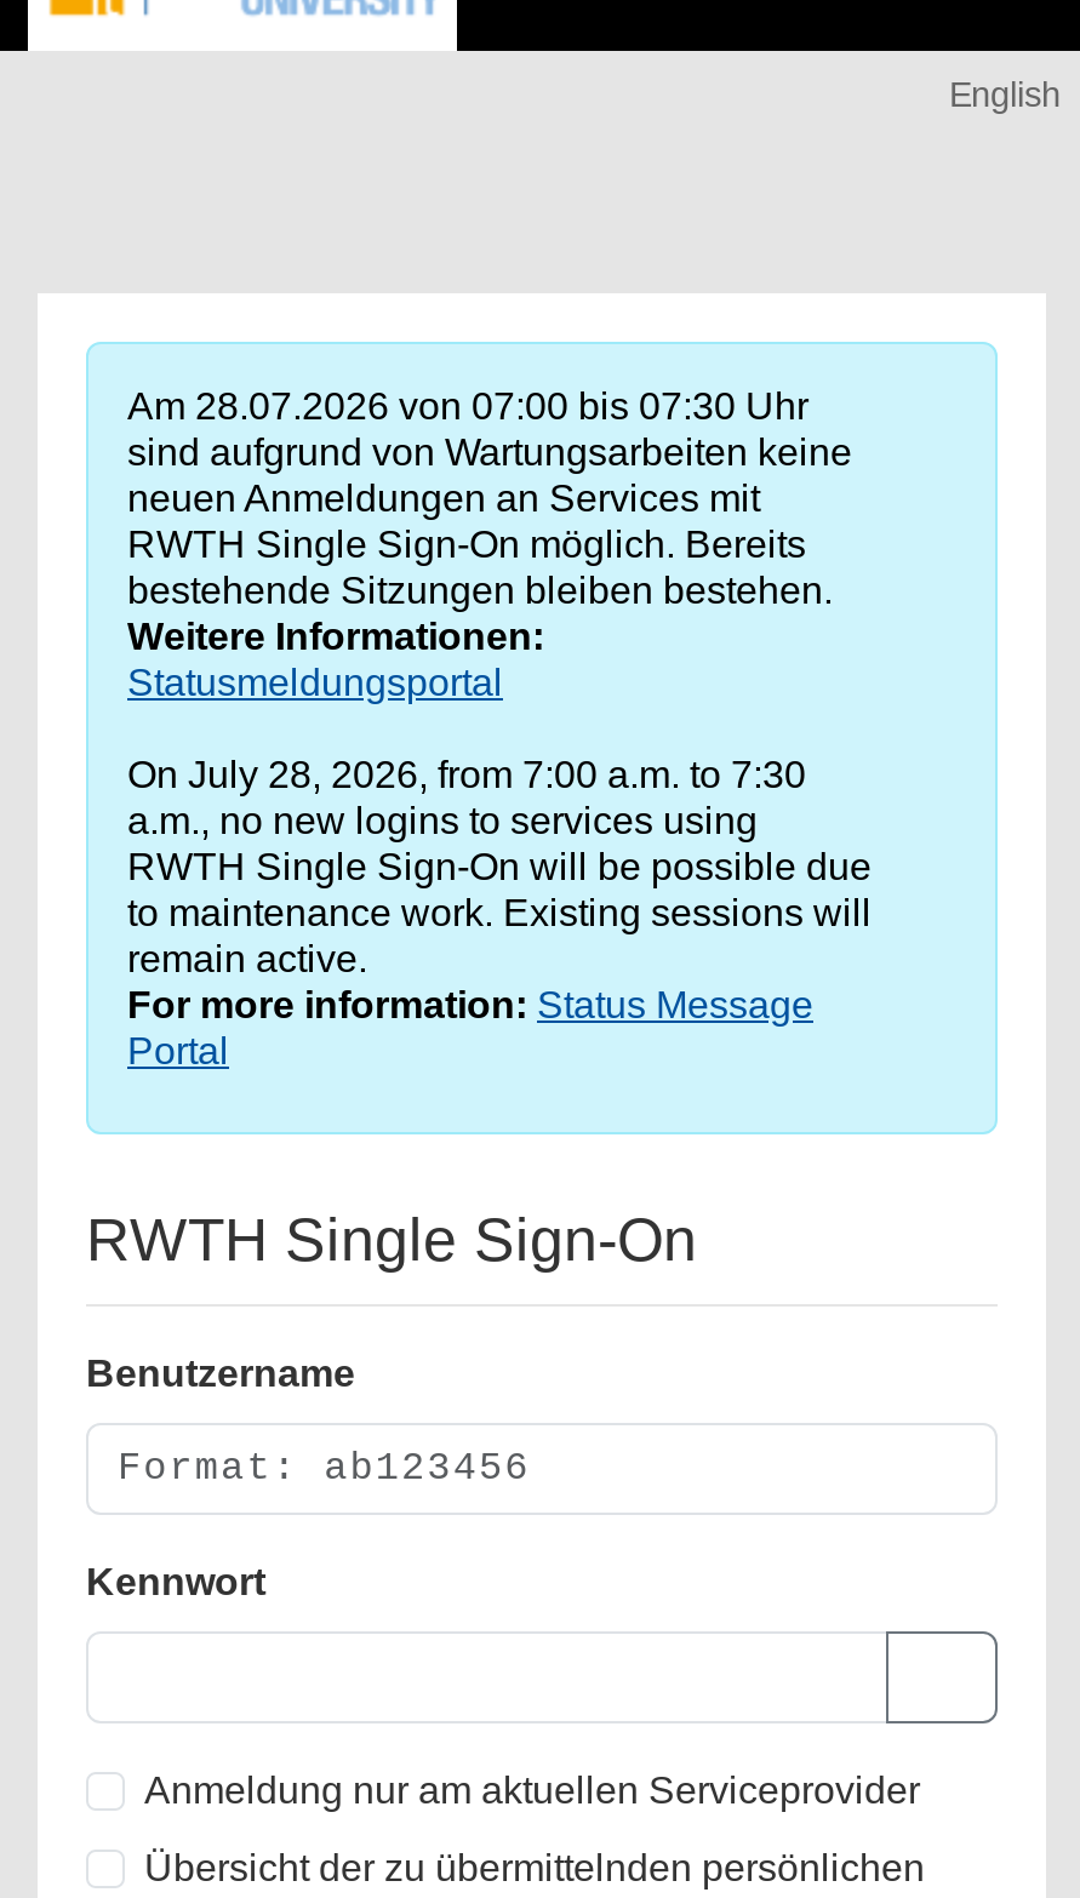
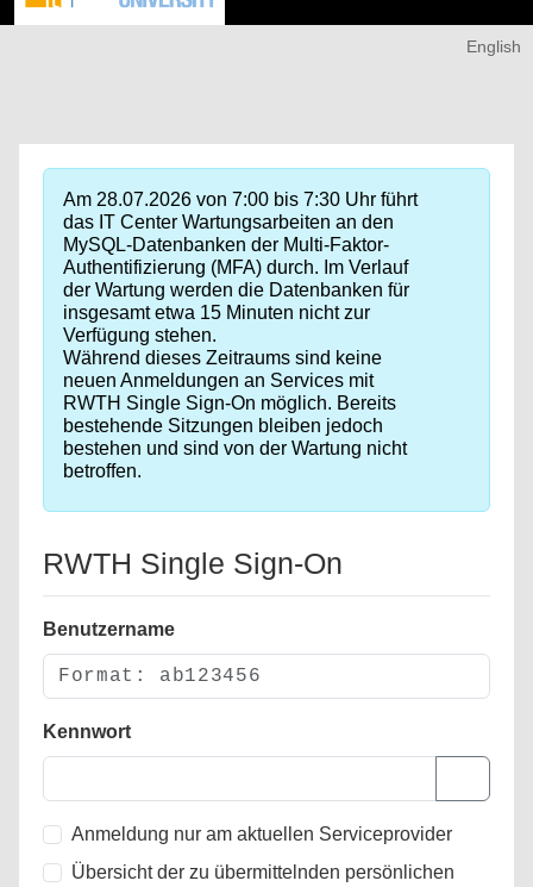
[127,385,852,473] Am 28.07.2026 von 07:00 bis 07:30 Uhr | sind aufgrund von Wartungsarbeiten keine -> [63,189,418,368] Am 28.07.2026 von 7:00 bis 7:30 Uhr führt | das IT Center Wartungsarbeiten an den | MySQL-Datenbanken der Multi-Faktor- | Authentifizierung (MFA) durch. Im Verlauf | der Wartung werden die Datenbanken für | insgesamt etwa 15 Minuten nicht zur | Verfügung stehen. | Während dieses Zeitraums sind keine
moved [127,478,806,565] -> [63,370,396,413]: neuen Anmeldungen an Services mit | RWTH Single Sign-On möglich. Bereits
[127,570,872,1071] bestehende Sitzungen bleiben bestehen. | Weitere Informationen: | Statusmeldungsportal | On July 28, 2026, from 7:00 a.m. to 7:30 | a.m., no new logins to services using | RWTH Single Sign-On will be possible due | to maintenance work. Existing sessions will | remain active. | For more information: Status Message | Portal -> [63,416,407,481] bestehende Sitzungen bleiben jedoch | bestehen und sind von der Wartung nicht | betroffen.

